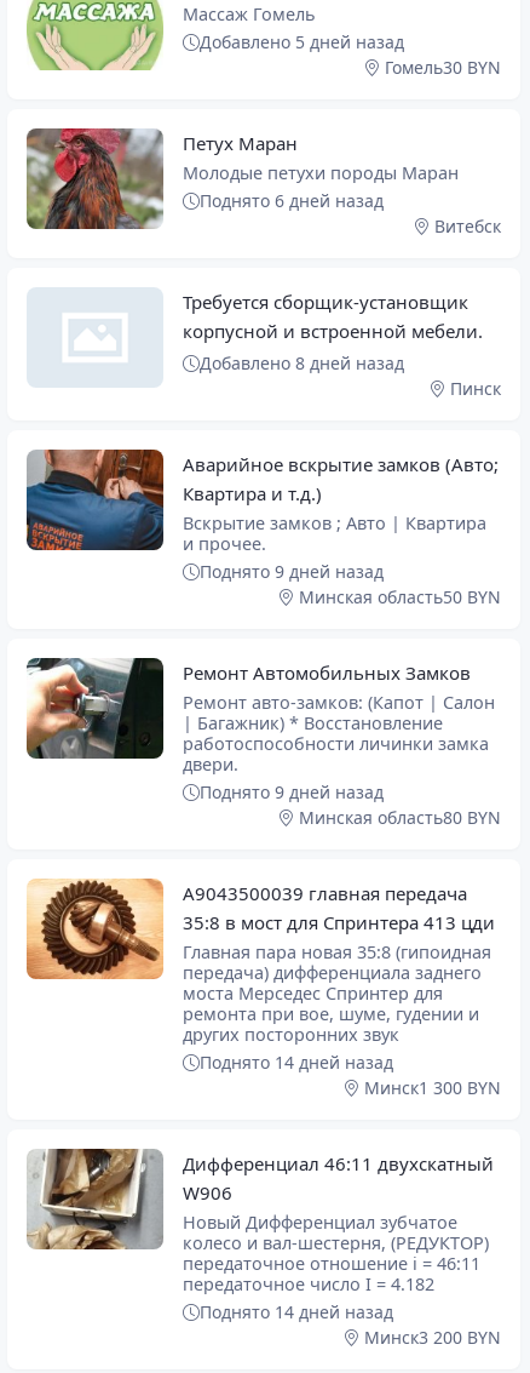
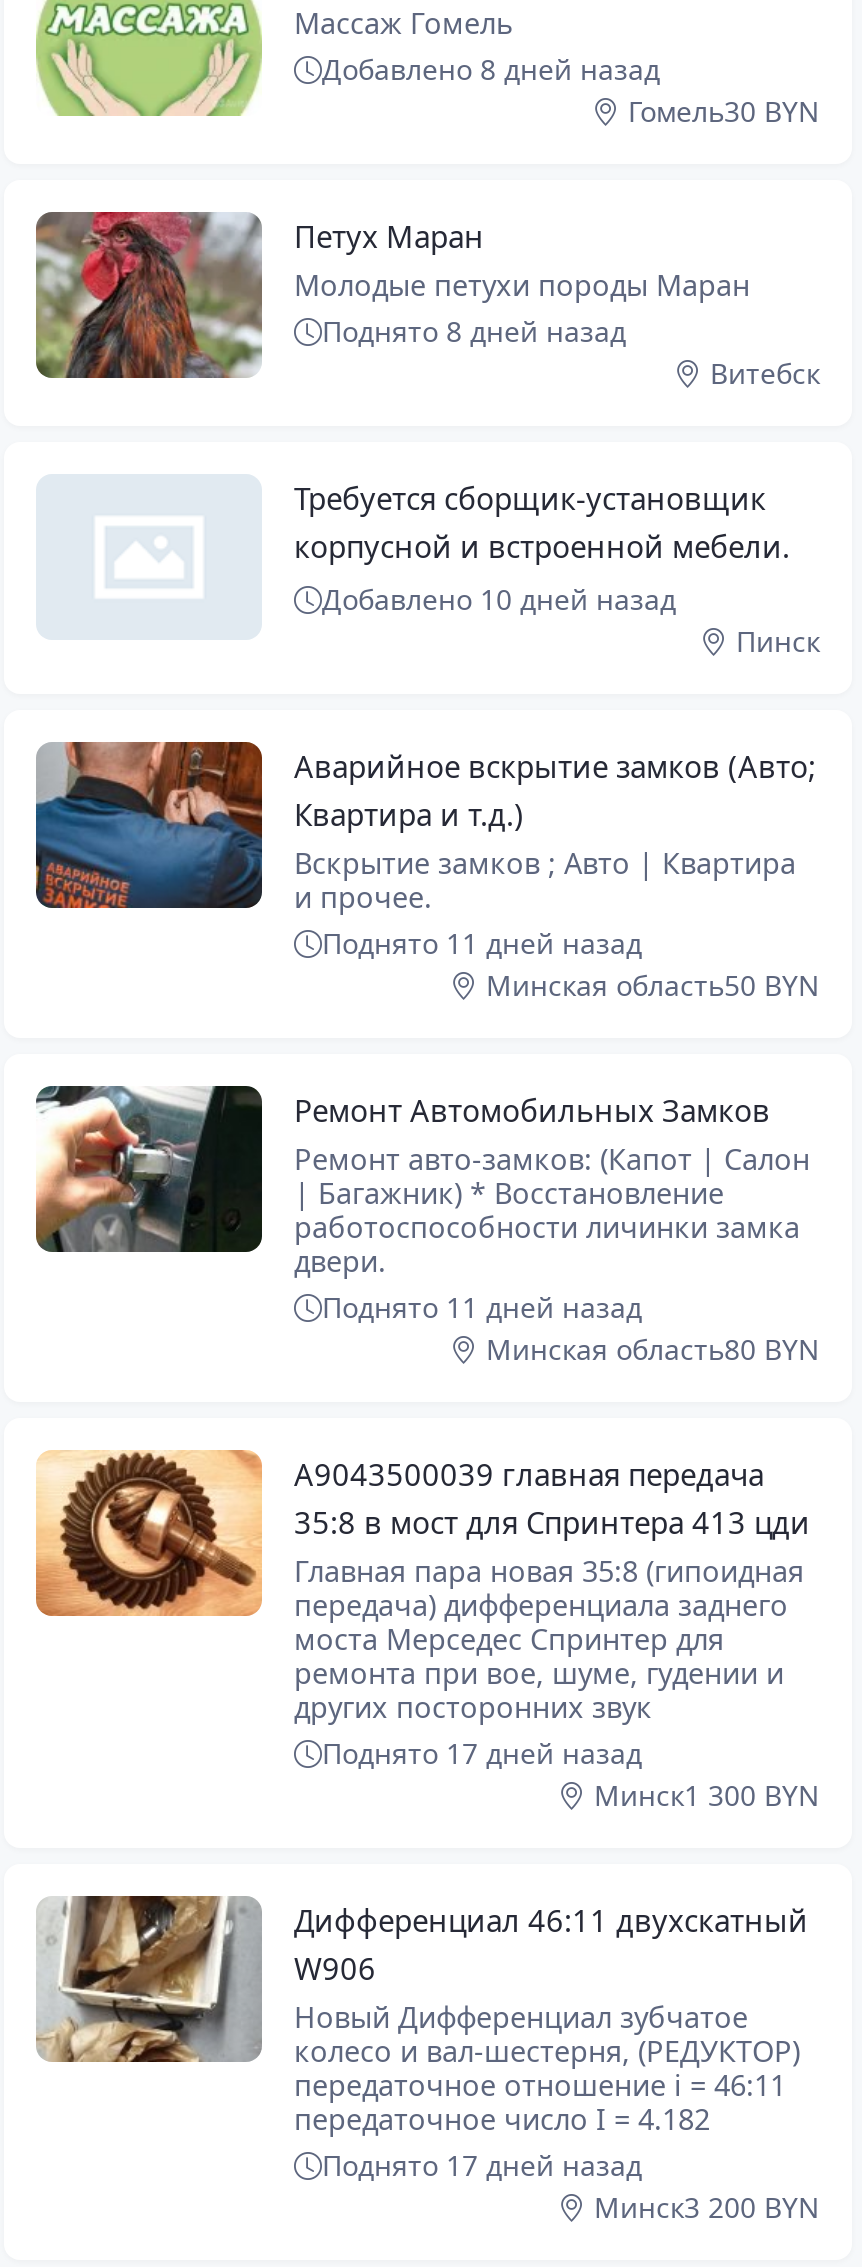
[200,31,404,54] Добавлено 5 дней назад -> none
[200,189,384,212] Поднято 6 дней назад -> [322,312,626,350] Поднято 8 дней назад
none -> [322,580,676,618] Добавлено 10 дней назад
moved [200,352,404,375] -> [322,50,660,88]: Добавлено 8 дней назад
[200,560,384,583] Поднято 9 дней назад -> [322,924,642,962] Поднято 11 дней назад
[200,781,384,804] Поднято 9 дней назад -> [322,1288,642,1326] Поднято 11 дней назад
[200,1051,393,1074] Поднято 14 дней назад -> [322,1734,642,1772] Поднято 17 дней назад
[200,1301,393,1324] Поднято 14 дней назад -> [322,2146,642,2184] Поднято 17 дней назад

